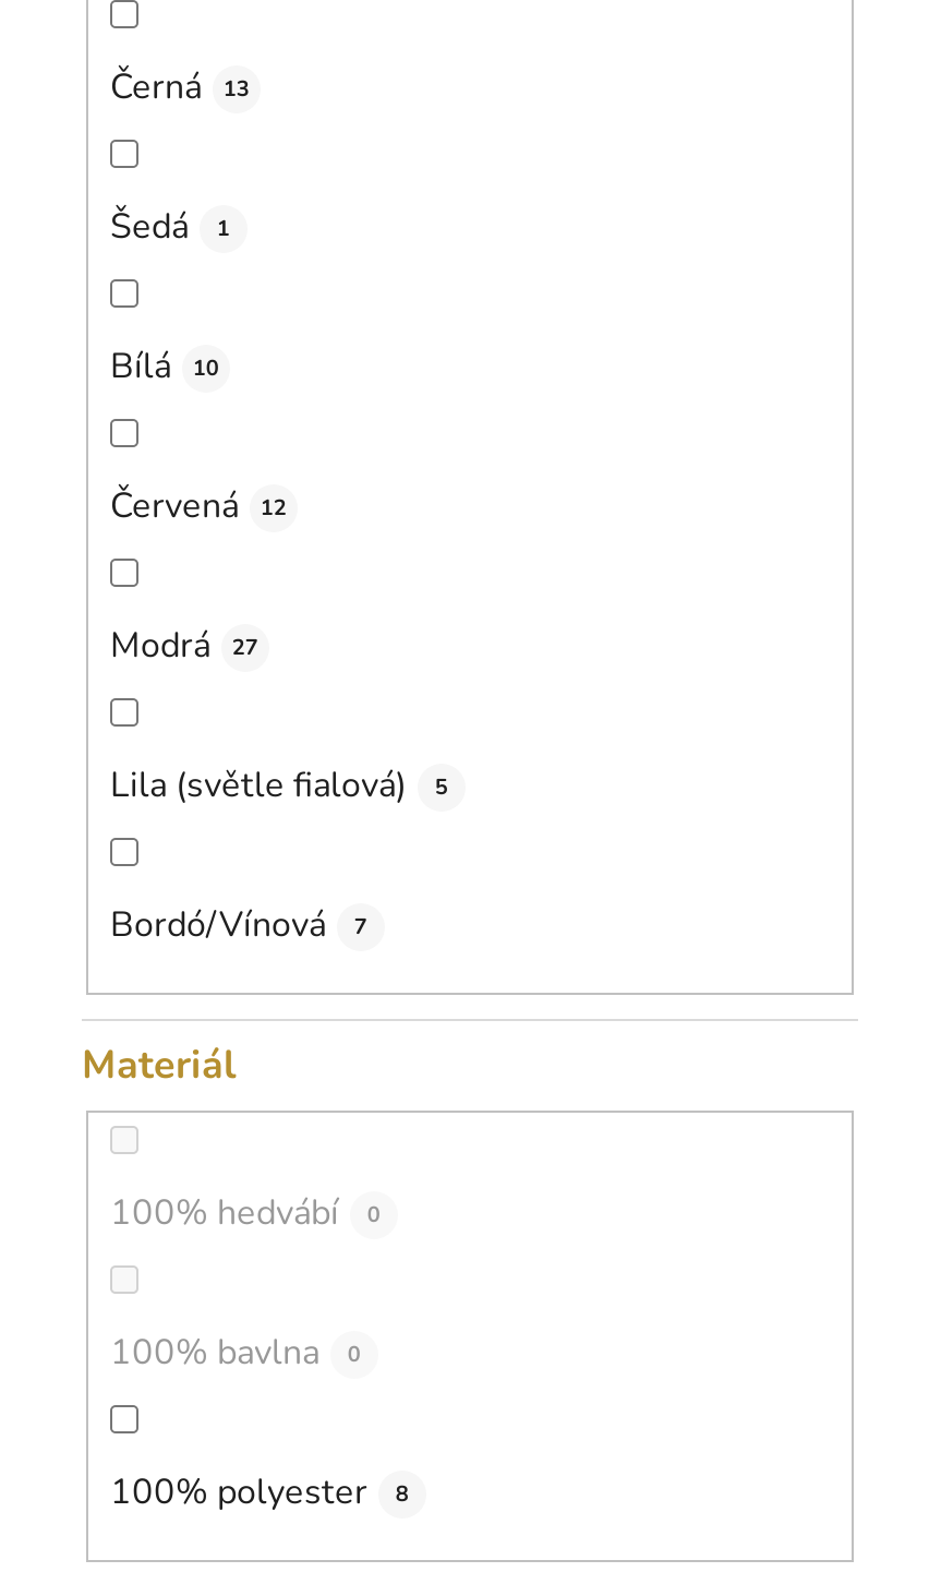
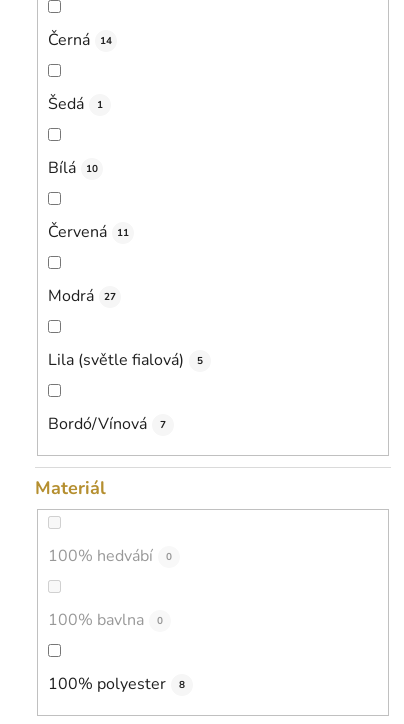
[110,64,249,112] Černá 13 -> [48,29,112,51] Černá 14
[110,483,286,531] Červená 12 -> [48,221,129,243] Červená 11

